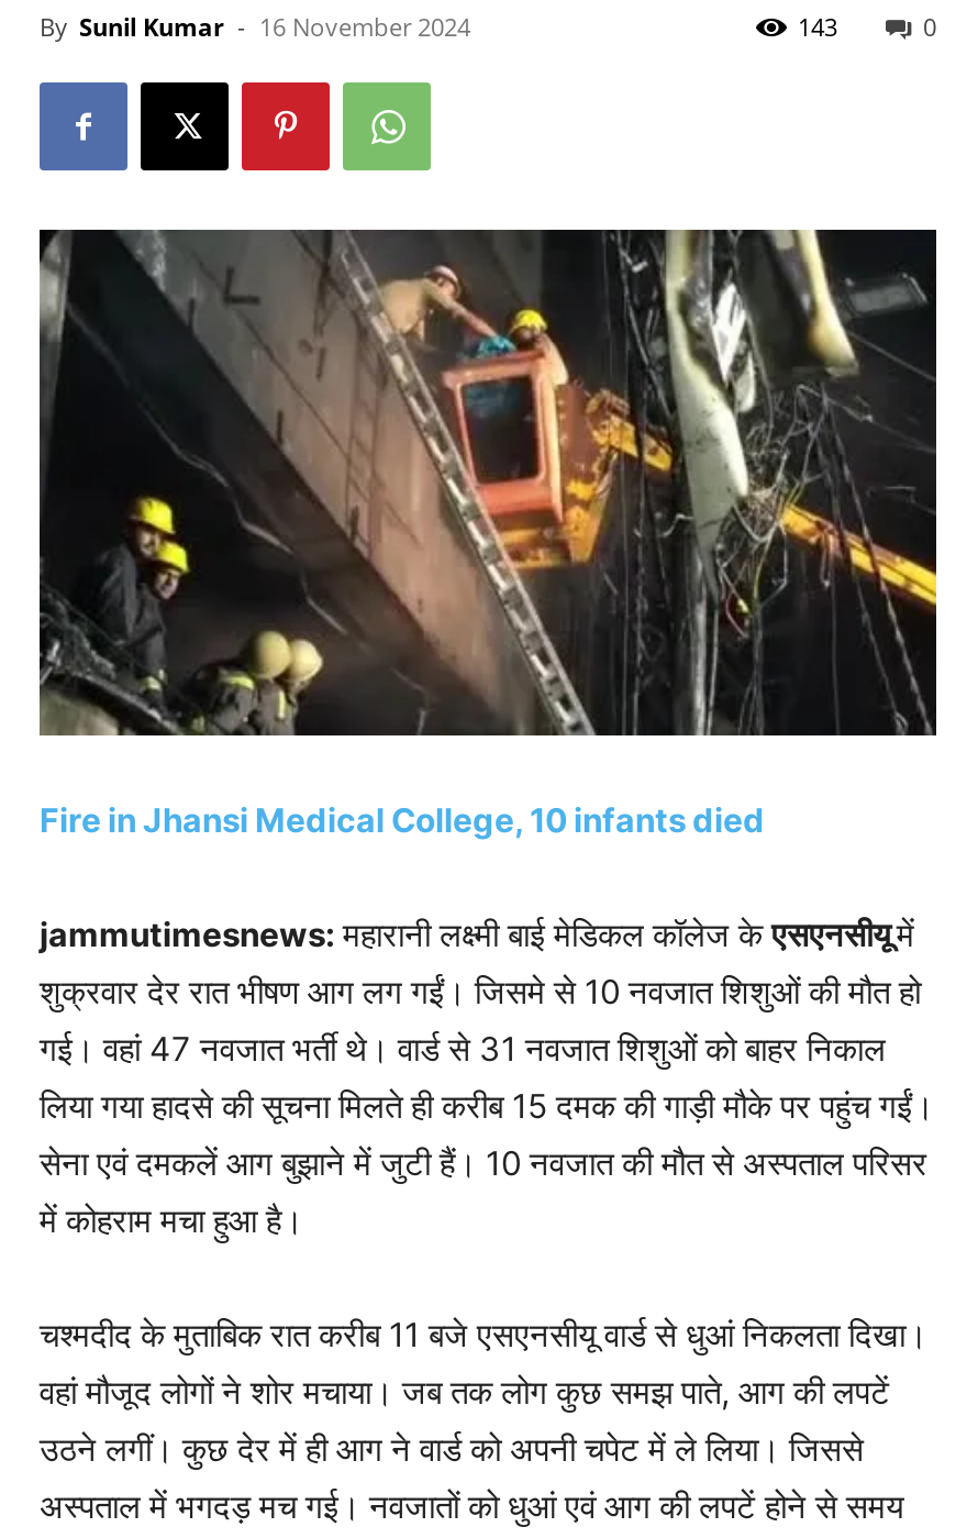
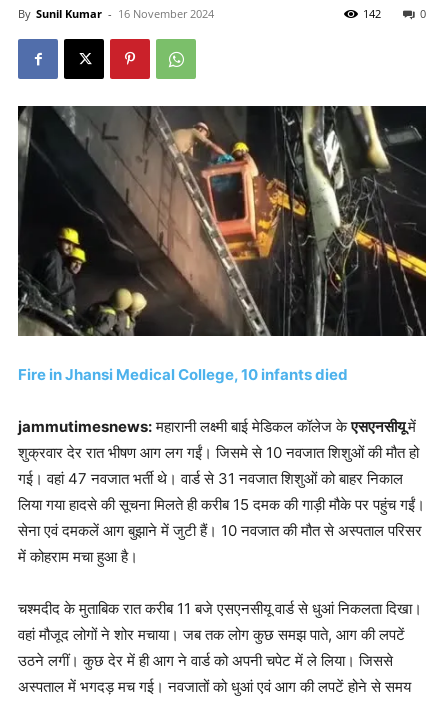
[798,10,837,43] 143 -> [363,6,381,21] 142

